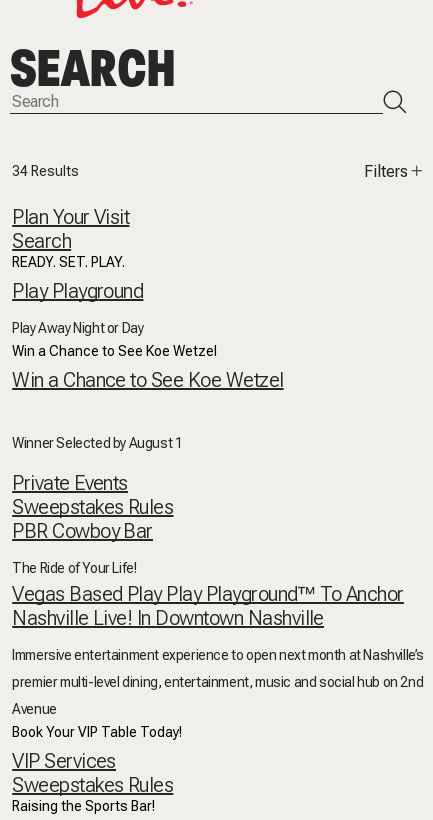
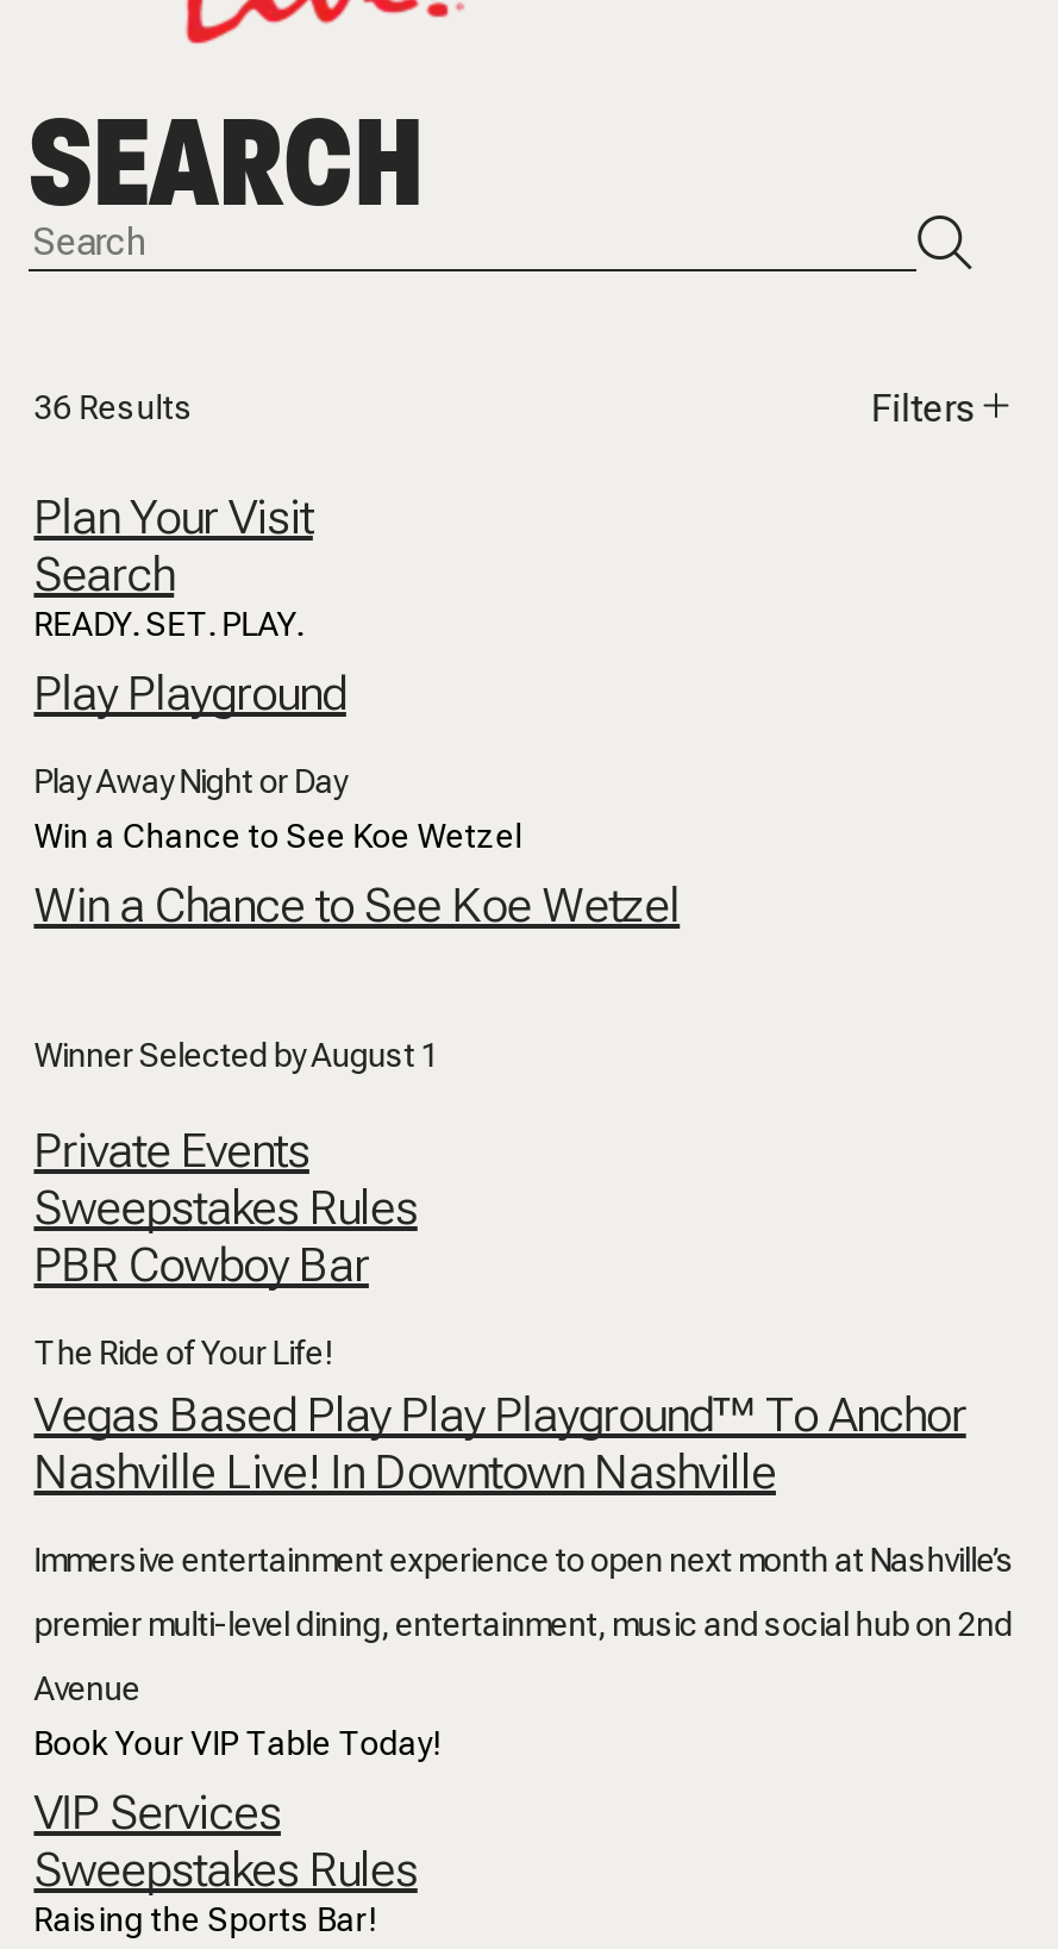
[12,163,79,179] 34 Results -> [34,388,193,426] 36 Results

